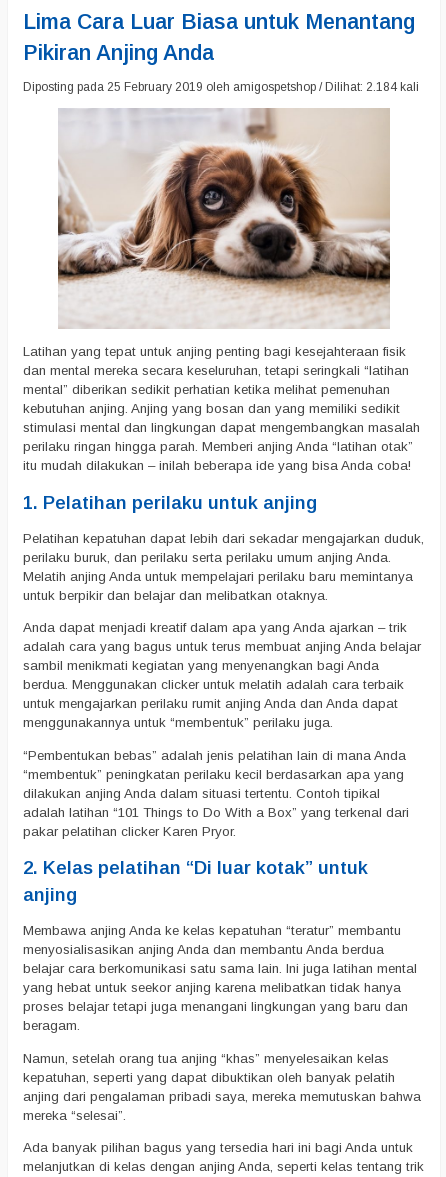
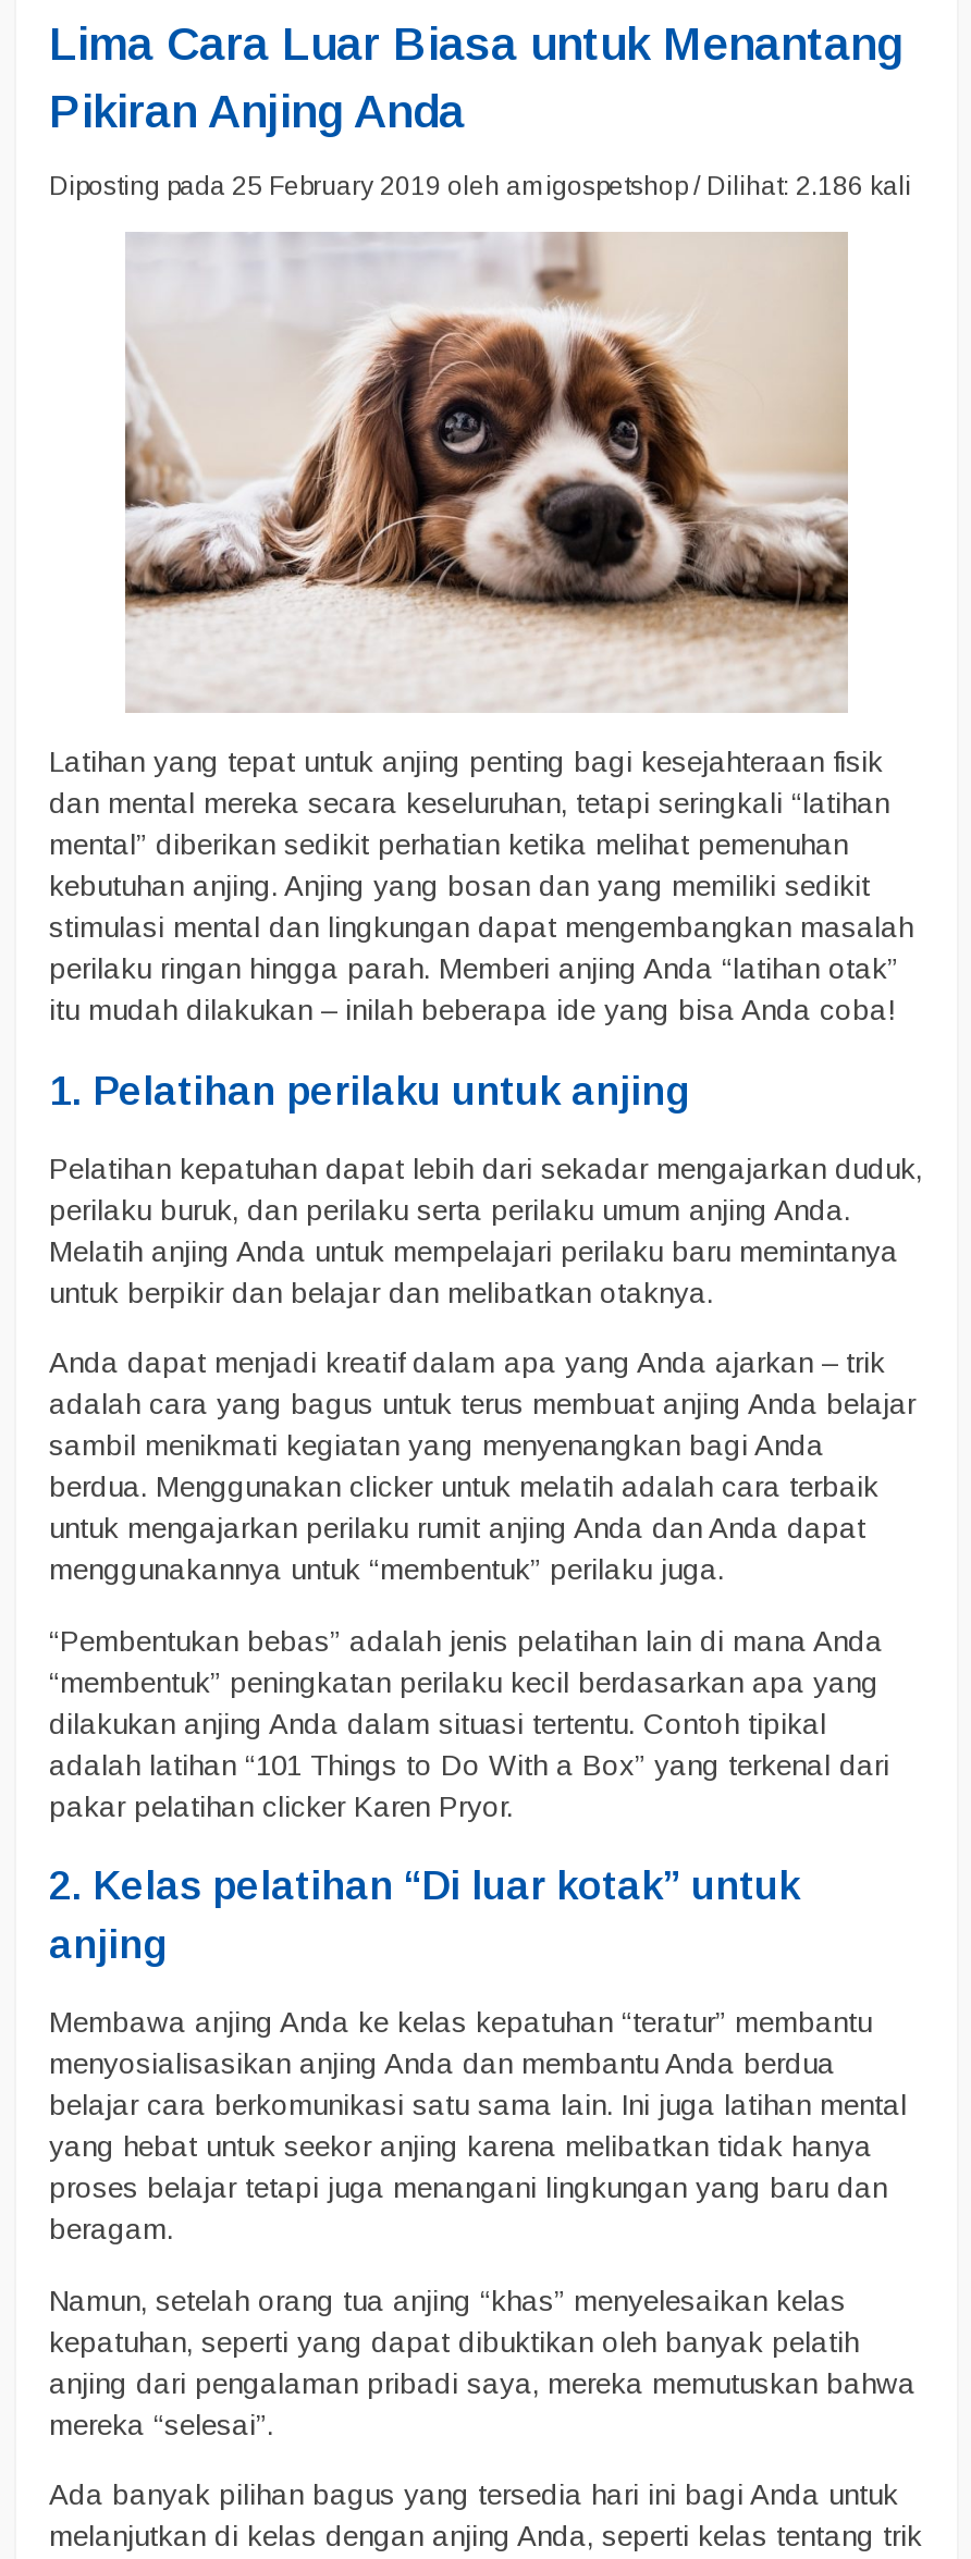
[23,80,419,94] Diposting pada 25 February 2019 oleh amigospetshop / Dilihat: 2.184 kali -> [49,171,911,201] Diposting pada 25 February 2019 oleh amigospetshop / Dilihat: 2.186 kali

